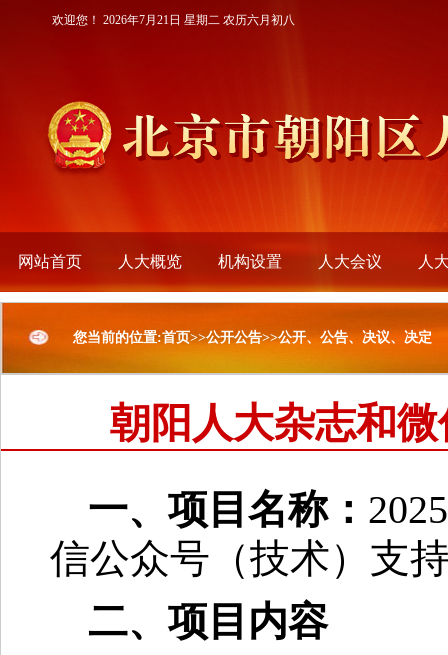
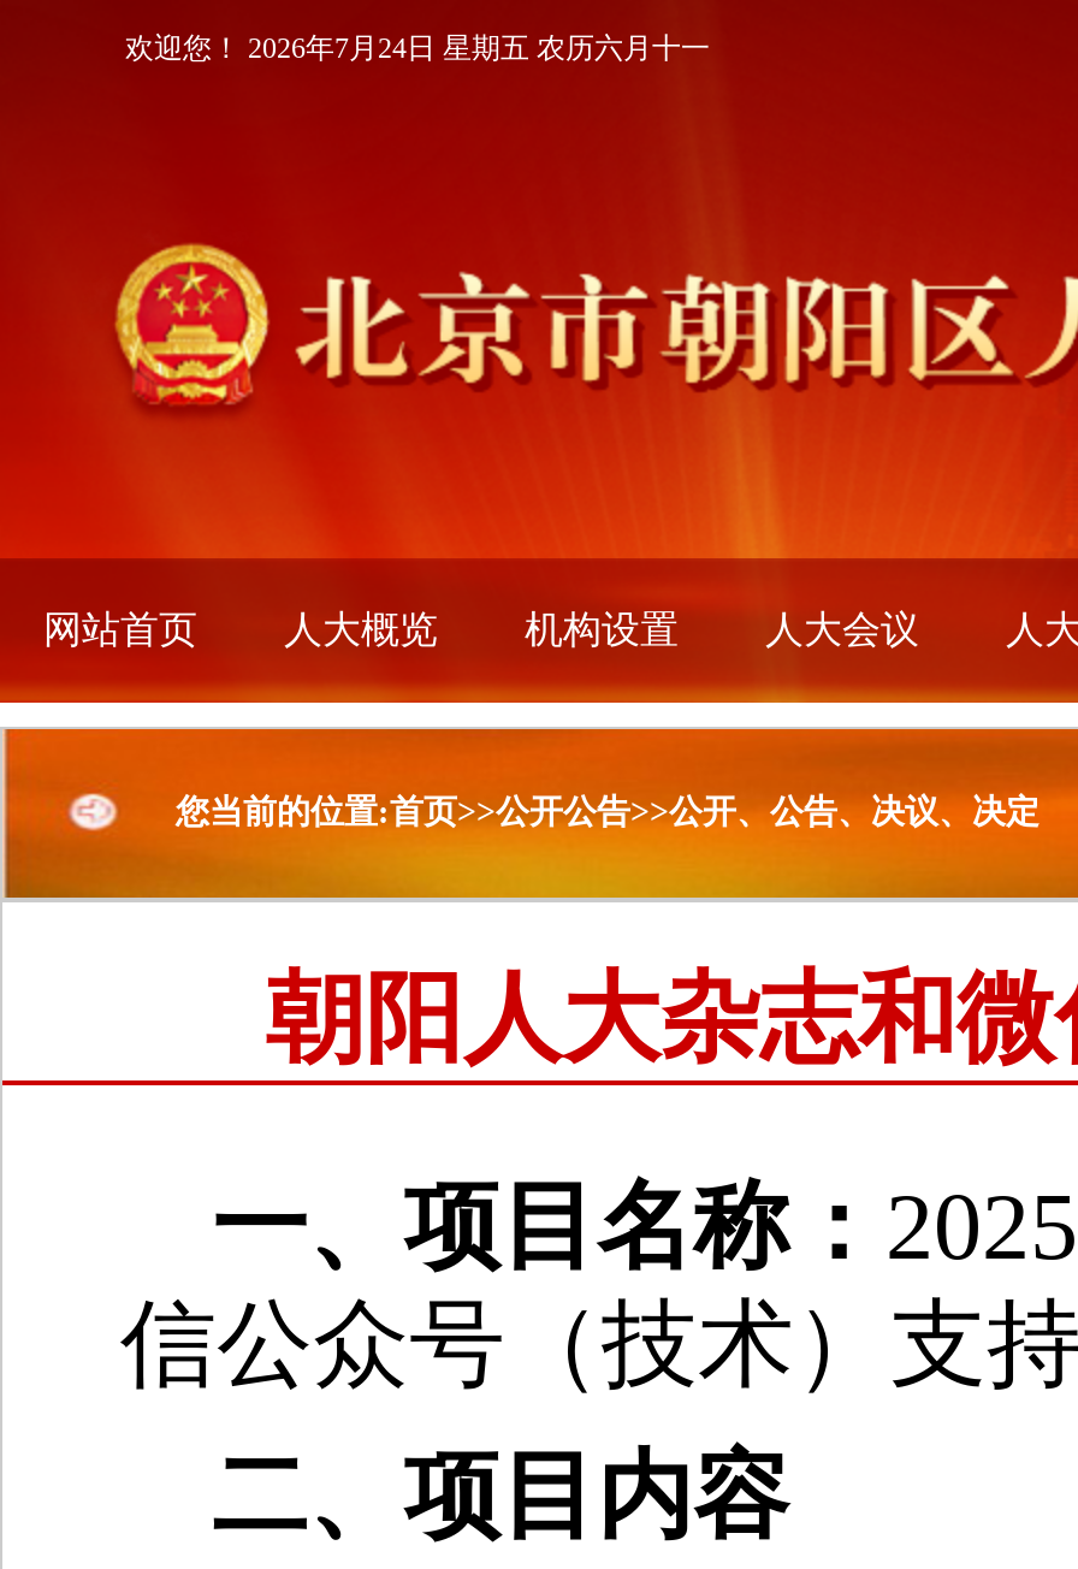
[52,13,295,27] 欢迎您！2026年7月21日 星期二 农历六月初八 -> [125,31,710,65] 欢迎您！2026年7月24日 星期五 农历六月十一

